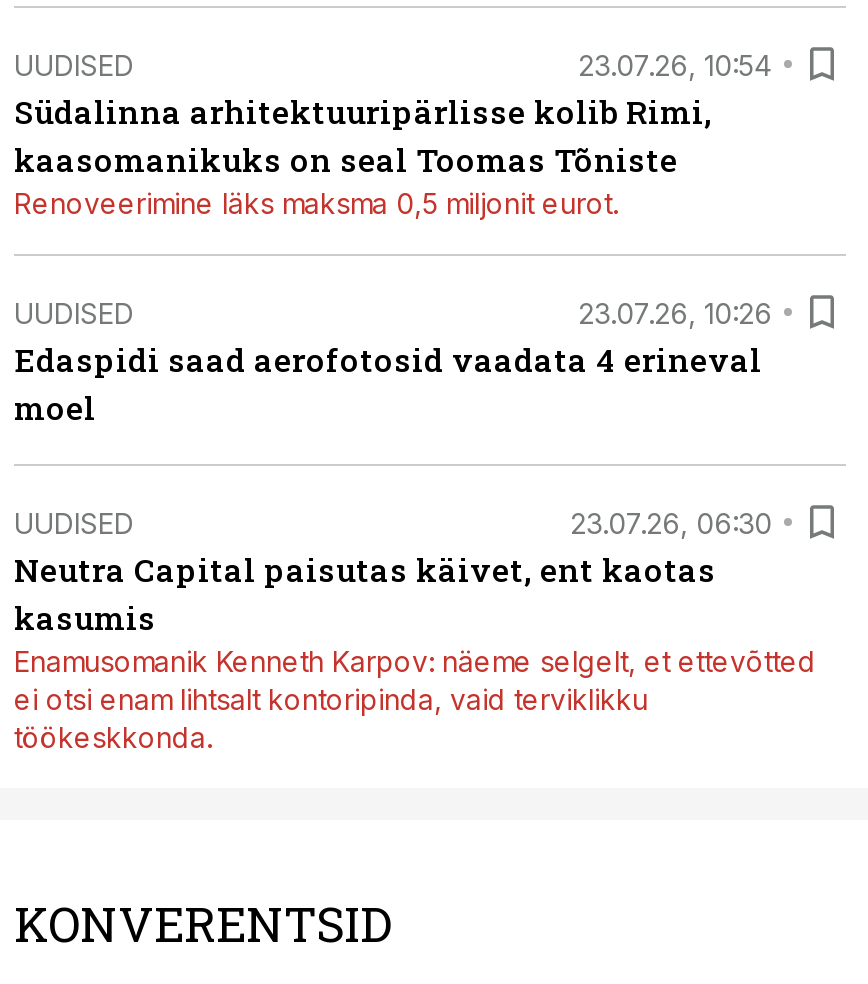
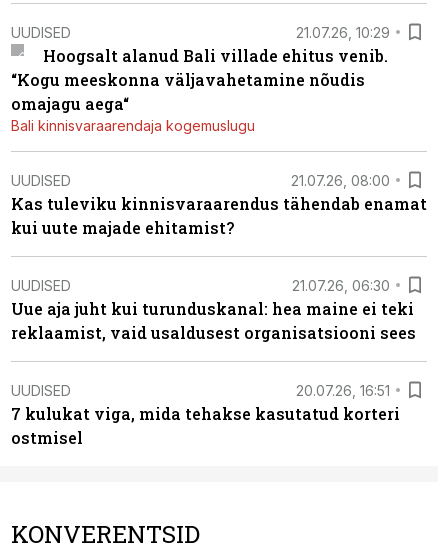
[14,47,772,220] 23.07.26, 10:54 | Südalinna arhitektuuripärlisse kolib Rimi, | kaasomanikuks on seal Toomas Tõniste | Renoveerimine läks maksma 0,5 miljonit eurot. -> [11,23,390,134] 21.07.26, 10:29 | Hoogsalt alanud Bali villade ehitus venib. | “Kogu meeskonna väljavahetamine nõudis | omajagu aega“ | Bali kinnisvaraarendaja kogemuslugu
[14,295,772,428] 23.07.26, 10:26 | Edaspidi saad aerofotosid vaadata 4 erineval | moel -> [11,171,427,238] 21.07.26, 08:00 | Kas tuleviku kinnisvaraarendus tähendab enamat | kui uute majade ehitamist?
[14,505,816,754] 23.07.26, 06:30 | Neutra Capital paisutas käivet, ent kaotas | kasumis | Enamusomanik Kenneth Karpov: näeme selgelt, et ettevõtted | ei otsi enam lihtsalt kontoripinda, vaid terviklikku | töökeskkonda. -> [11,276,416,448] 21.07.26, 06:30 | Uue aja juht kui turunduskanal: hea maine ei teki | reklaamist, vaid usaldusest organisatsiooni sees | UUDISED | 20.07.26, 16:51 | 7 kulukat viga, mida tehakse kasutatud korteri | ostmisel

